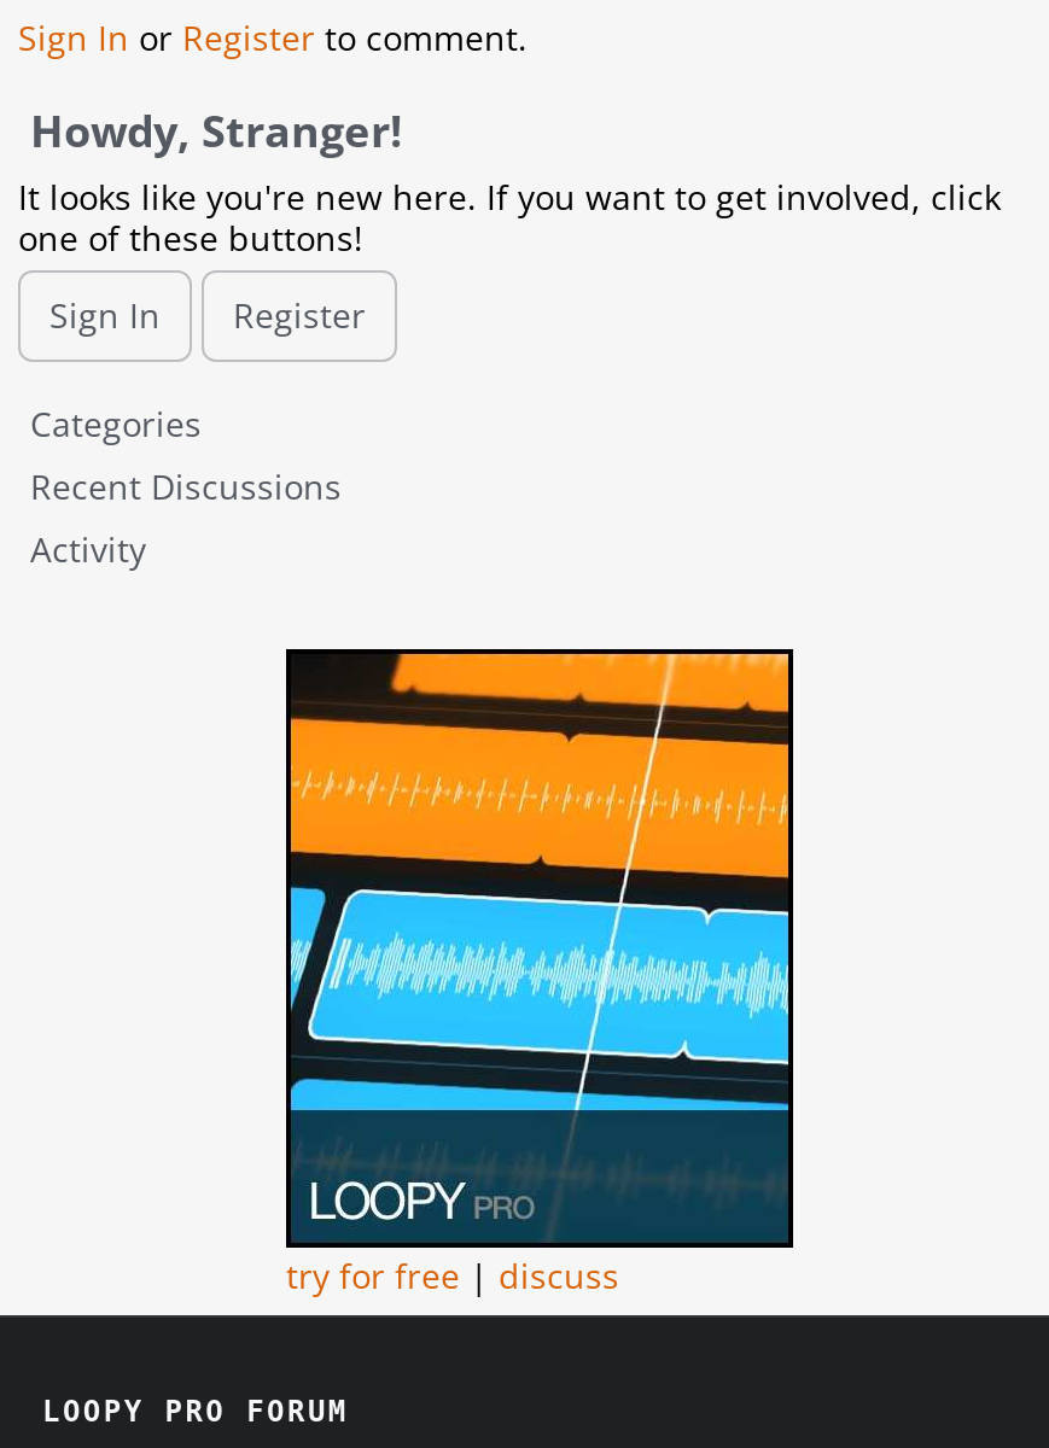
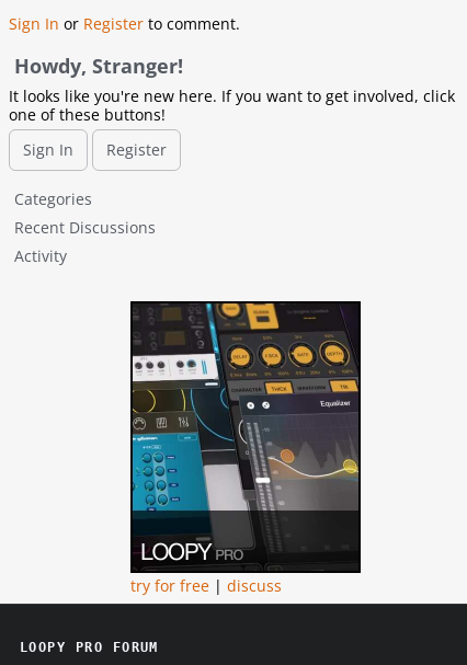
[289,652,791,1243] [image] -> [132,302,360,571] [image]

